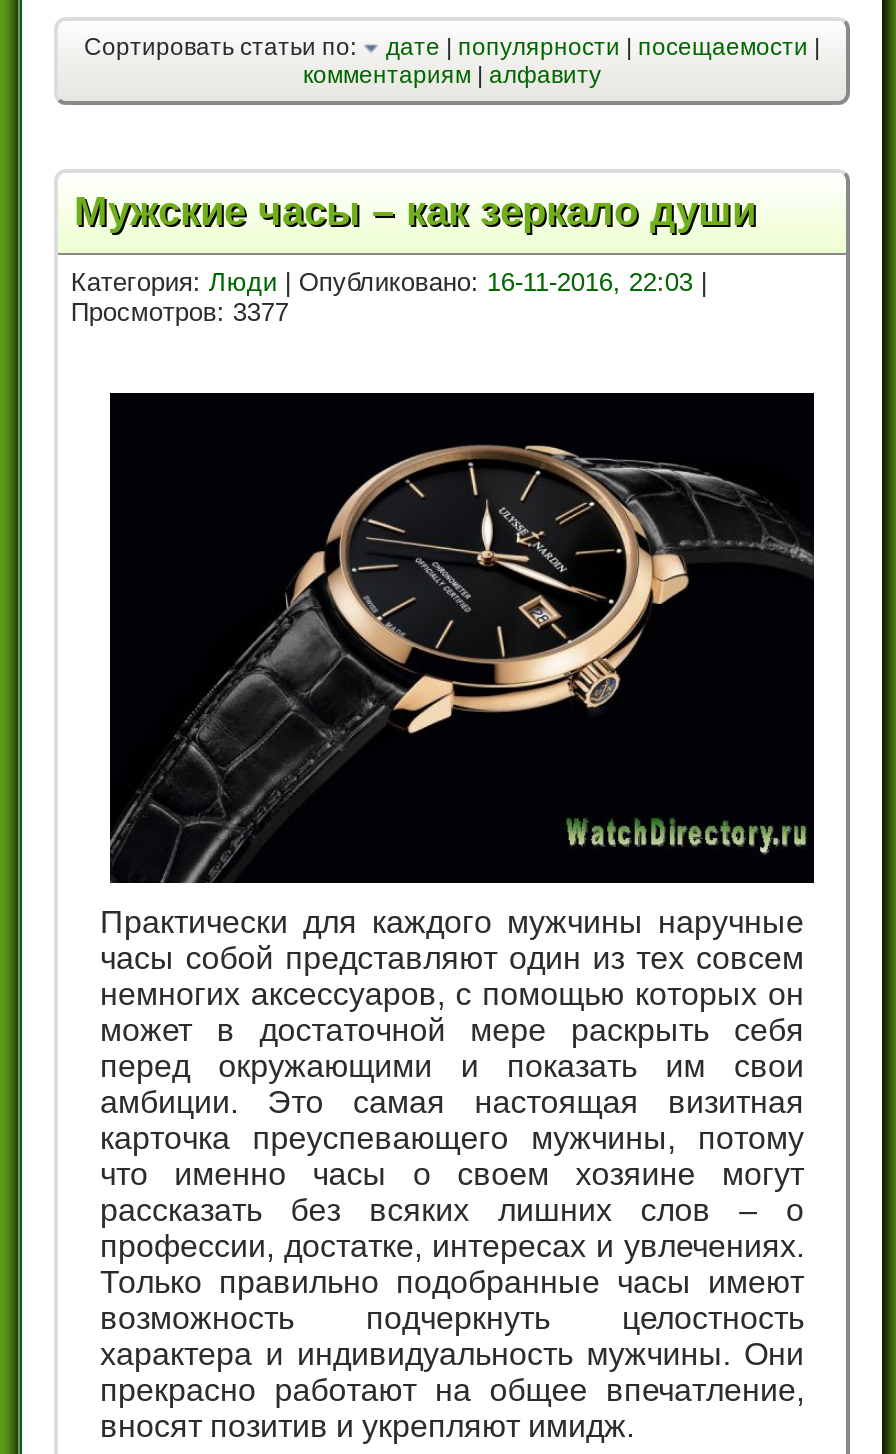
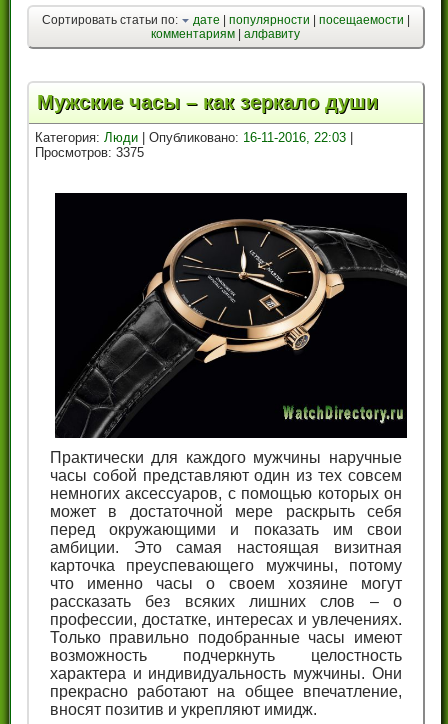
[71,297,289,327] Просмотров: 3377 -> [35,145,144,160] Просмотров: 3375

